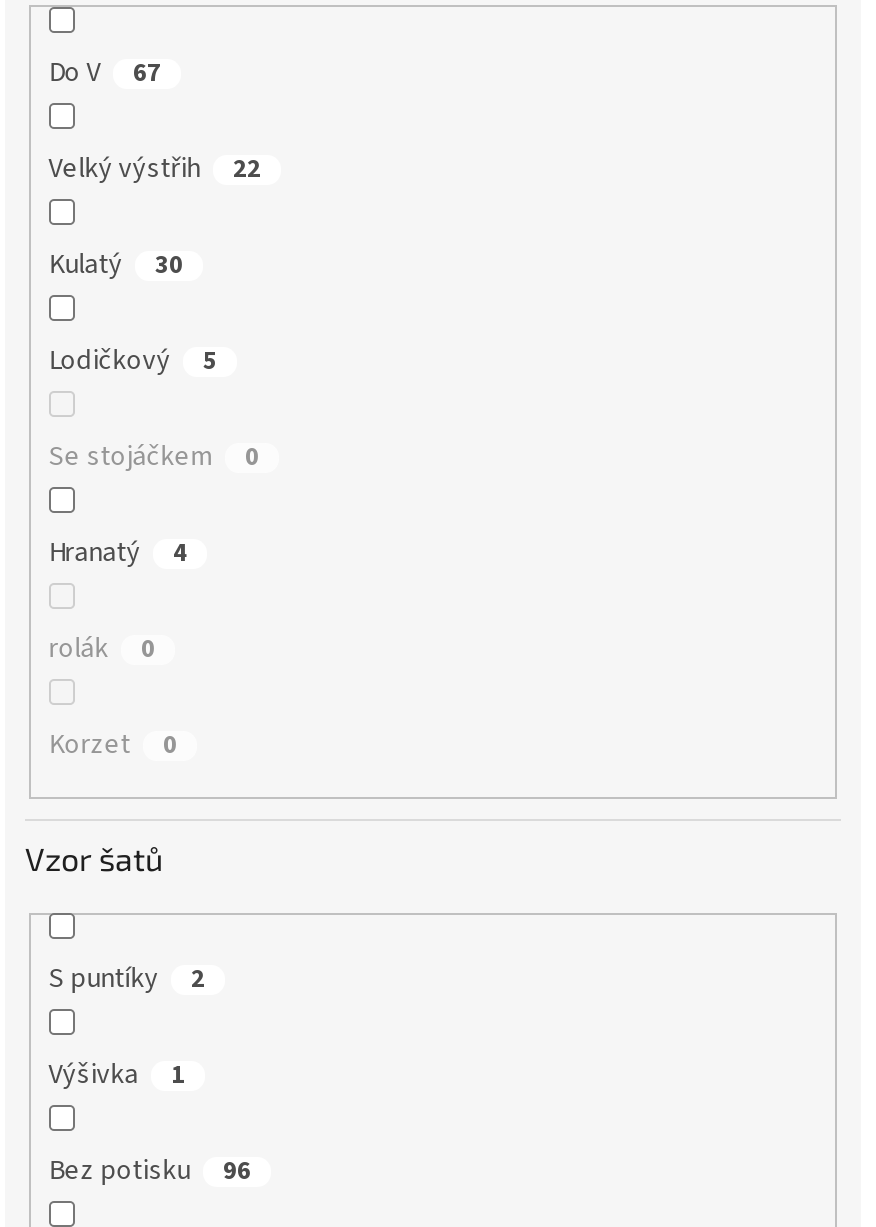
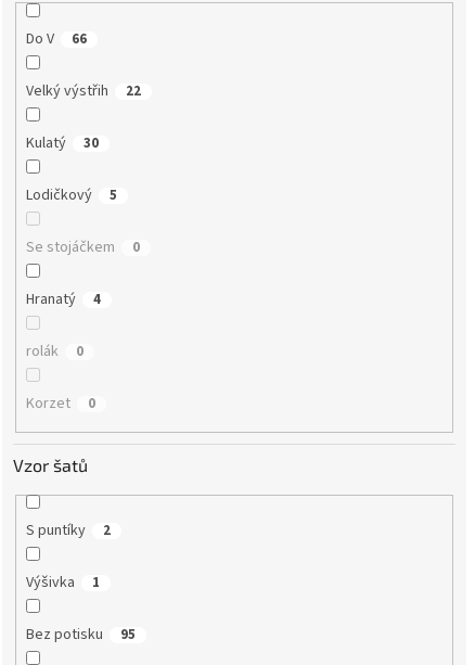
[49,53,161,93] Do V 67 -> [26,28,87,50] Do V 66
[49,1152,251,1192] Bez potisku 96 -> [26,624,135,646] Bez potisku 95

